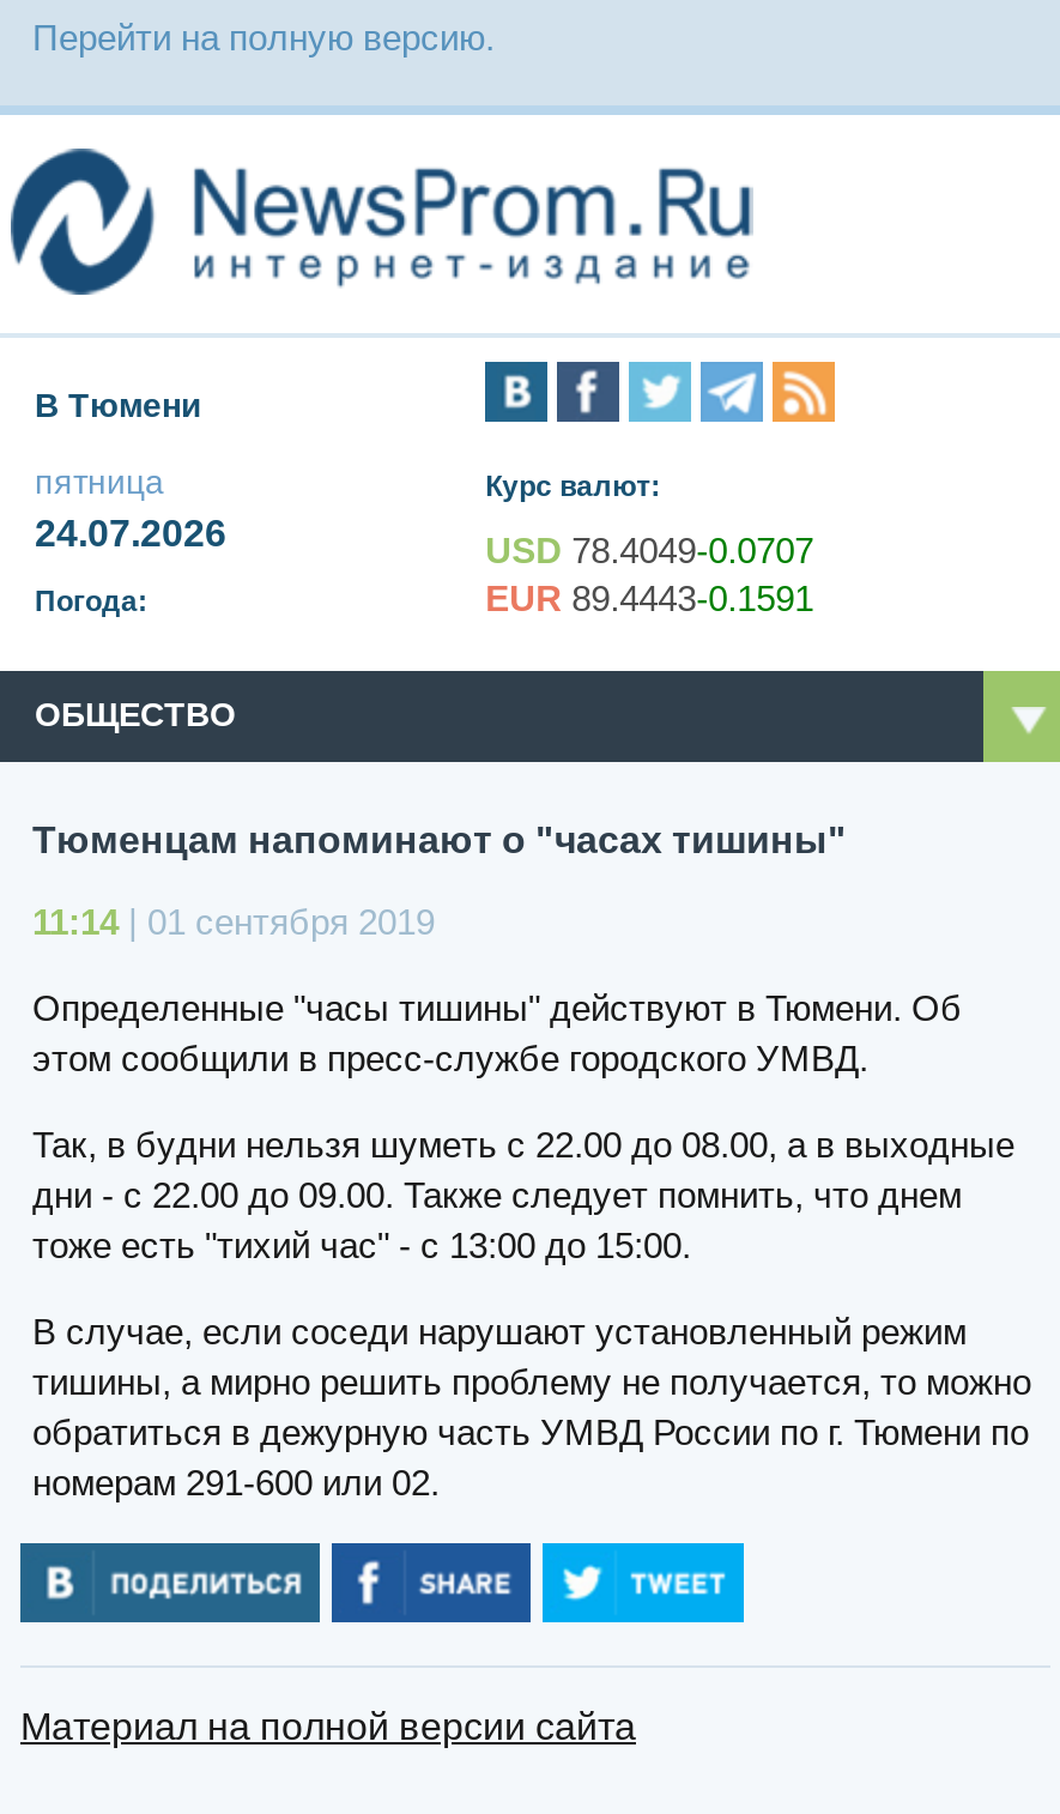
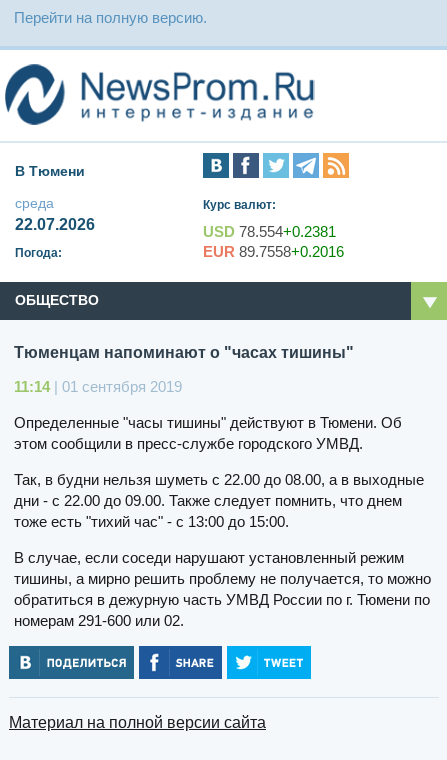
[35,463,226,555] пятница | 24.07.2026 -> [15,195,95,233] среда | 22.07.2026
[485,531,814,571] USD 78.4049-0.0707 -> [203,223,336,240] USD 78.554+0.2381
[485,578,814,619] EUR 89.4443-0.1591 -> [203,243,344,260] EUR 89.7558+0.2016

